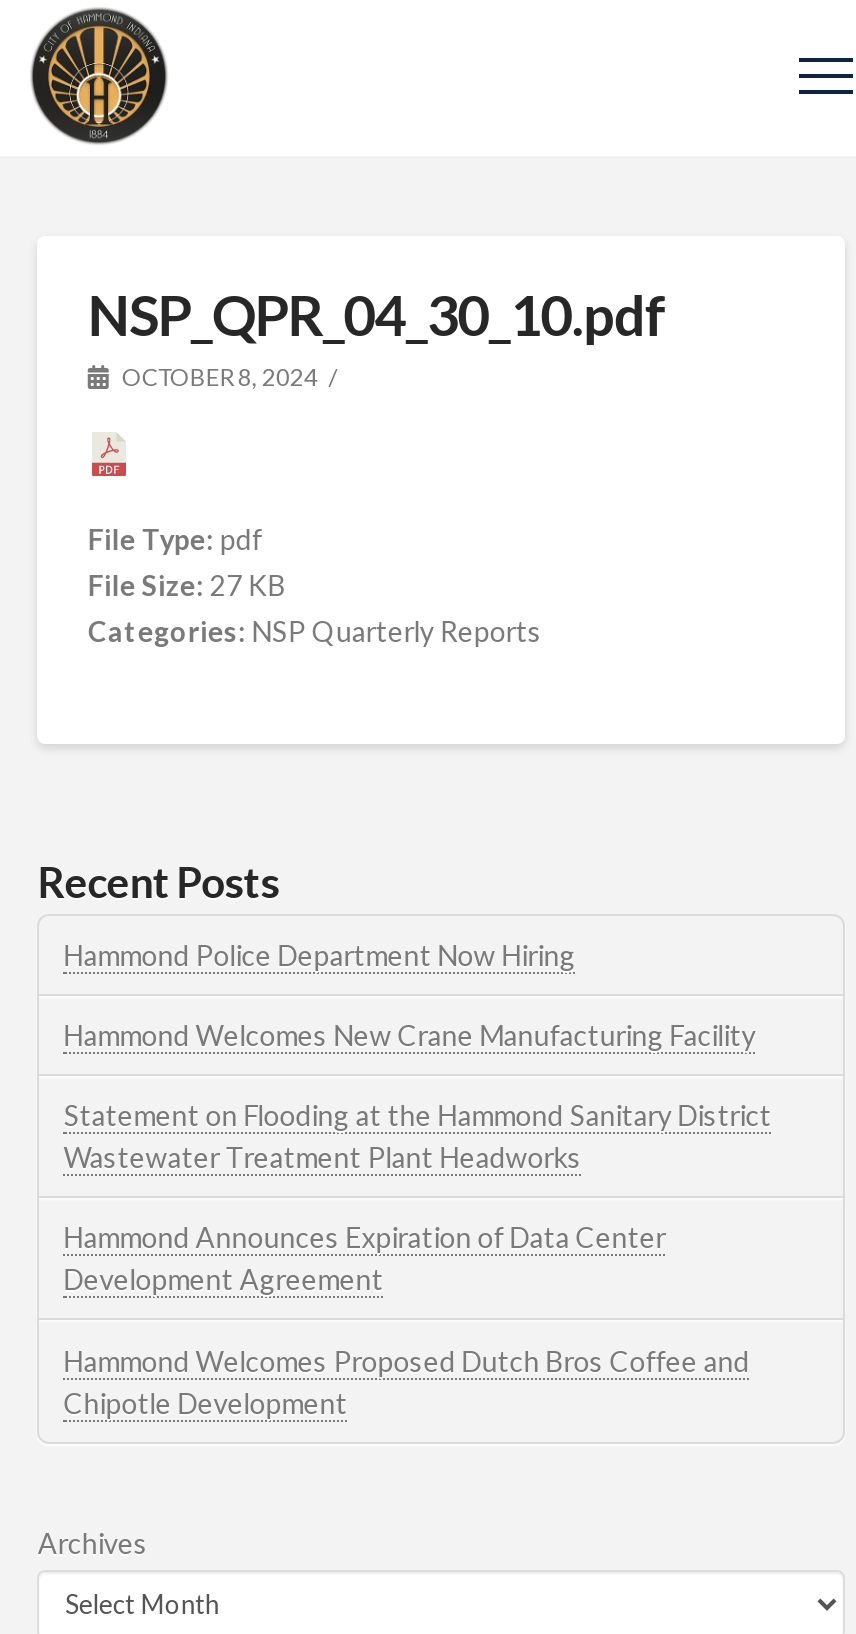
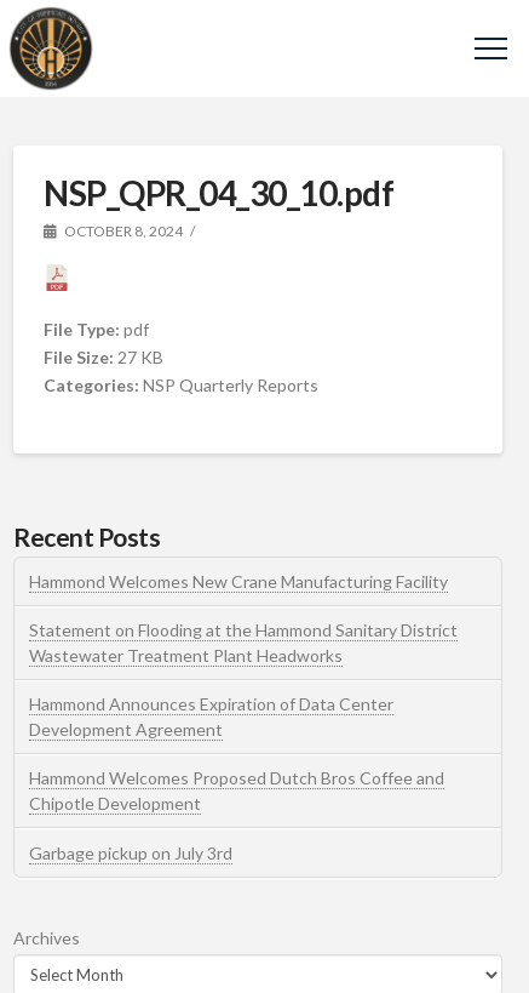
[64,938,576,972] Hammond Police Department Now Hiring -> none
moved [64,1018,772,1419] -> [29,571,458,814]: Hammond Welcomes New Crane Manufacturing Facility | Statement on Flooding at the Hammond Sanitary District | Wastewater Treatment Plant Headworks | Hammond Announces Expiration of Data Center | Development Agreement | Hammond Welcomes Proposed Dutch Bros Coffee and | Chipotle Development
none -> [29,842,233,863] Garbage pickup on July 3rd

